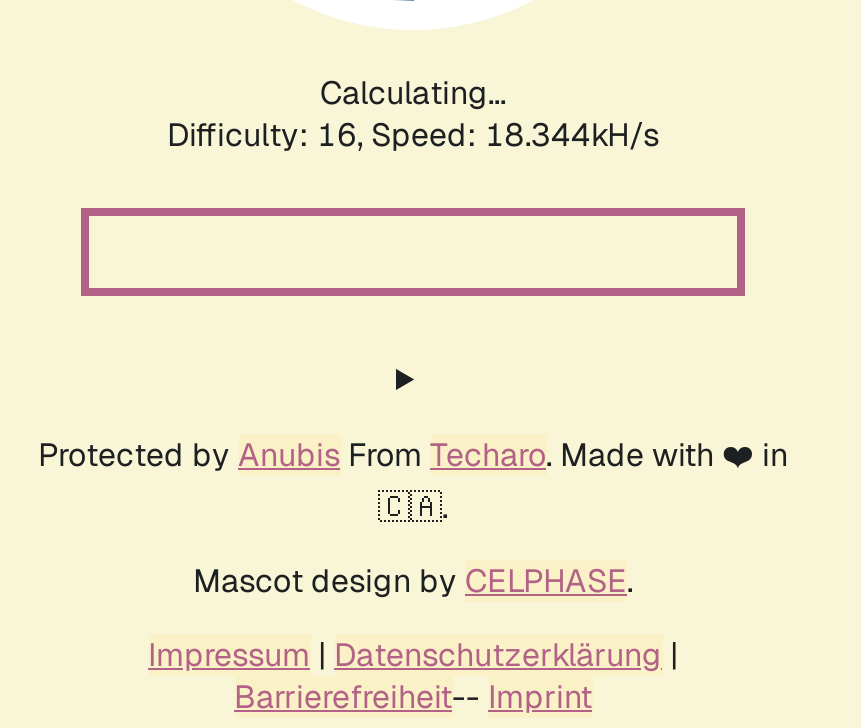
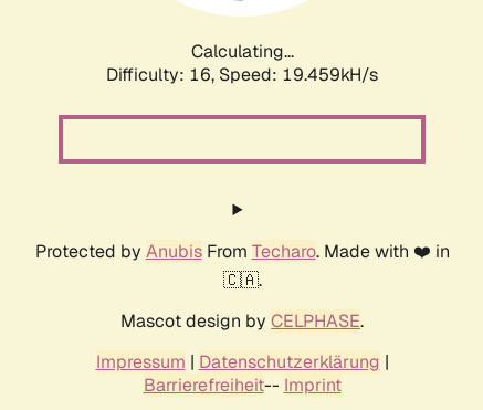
[167,114,659,156] Difficulty: 16, Speed: 18.344kH/s -> [106,63,378,86] Difficulty: 16, Speed: 19.459kH/s

